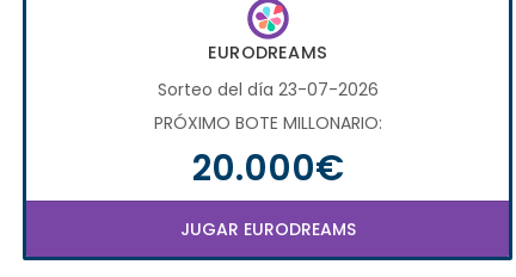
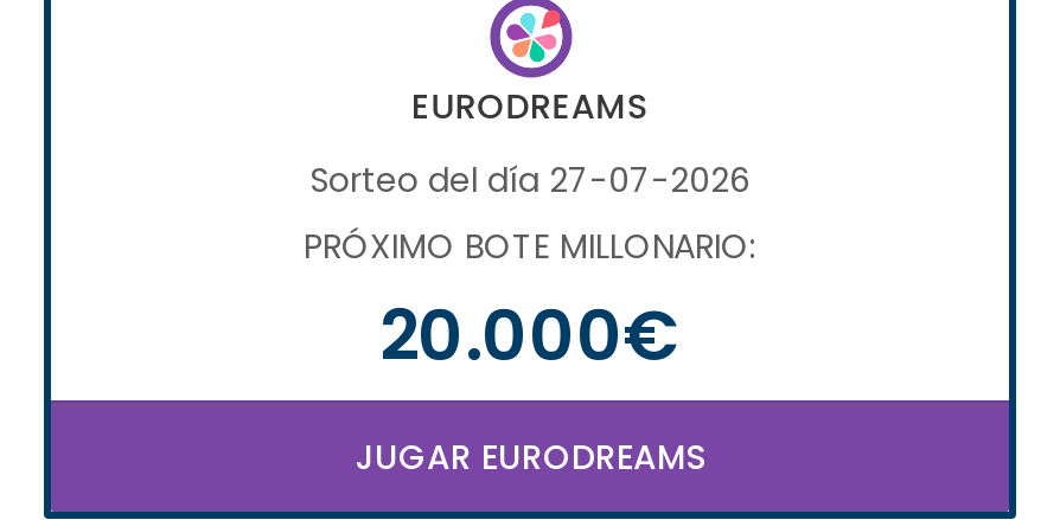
[157,78,378,102] Sorteo del día 23-07-2026 -> [309,155,751,202] Sorteo del día 27-07-2026

